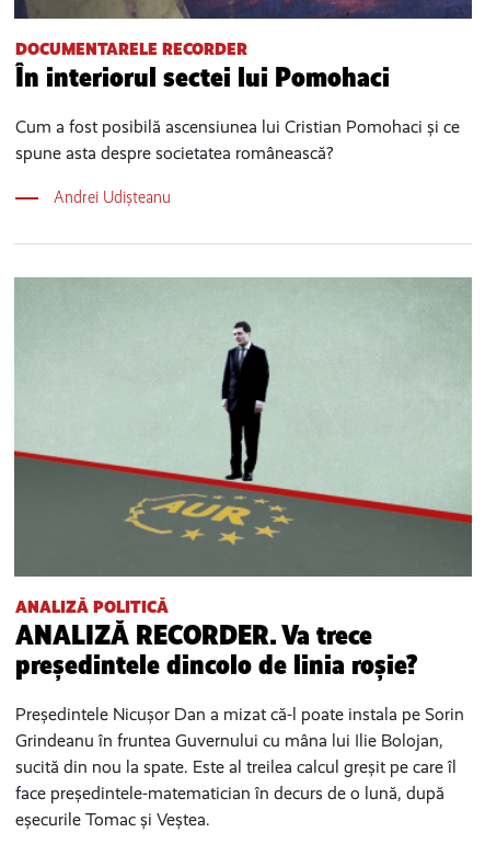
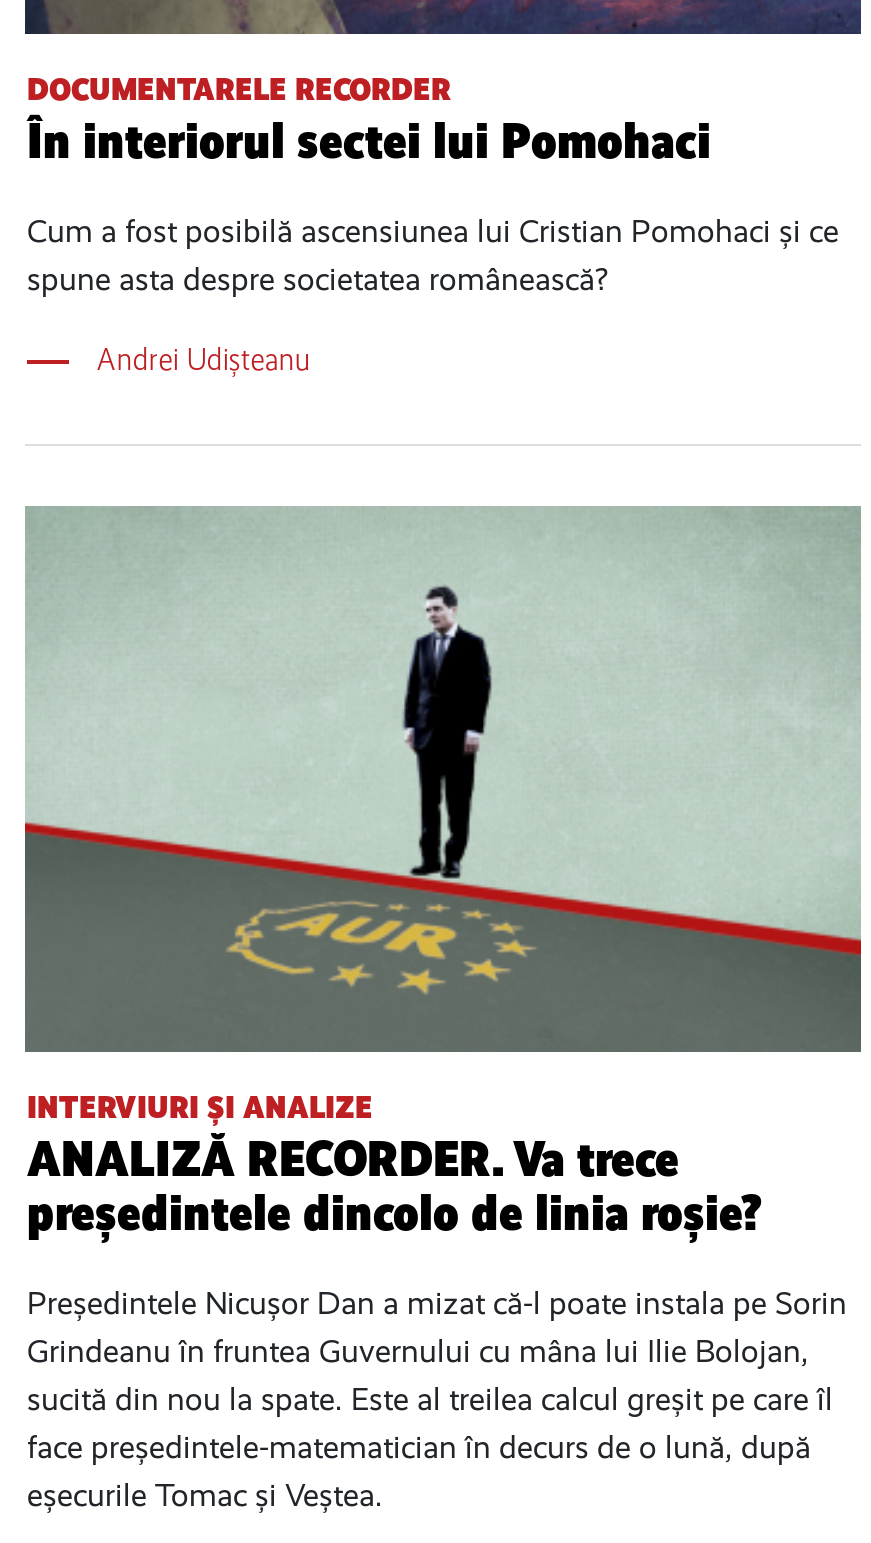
[15,597,169,618] ANALIZĂ POLITICĂ -> [27,1089,373,1127] INTERVIURI ȘI ANALIZE

